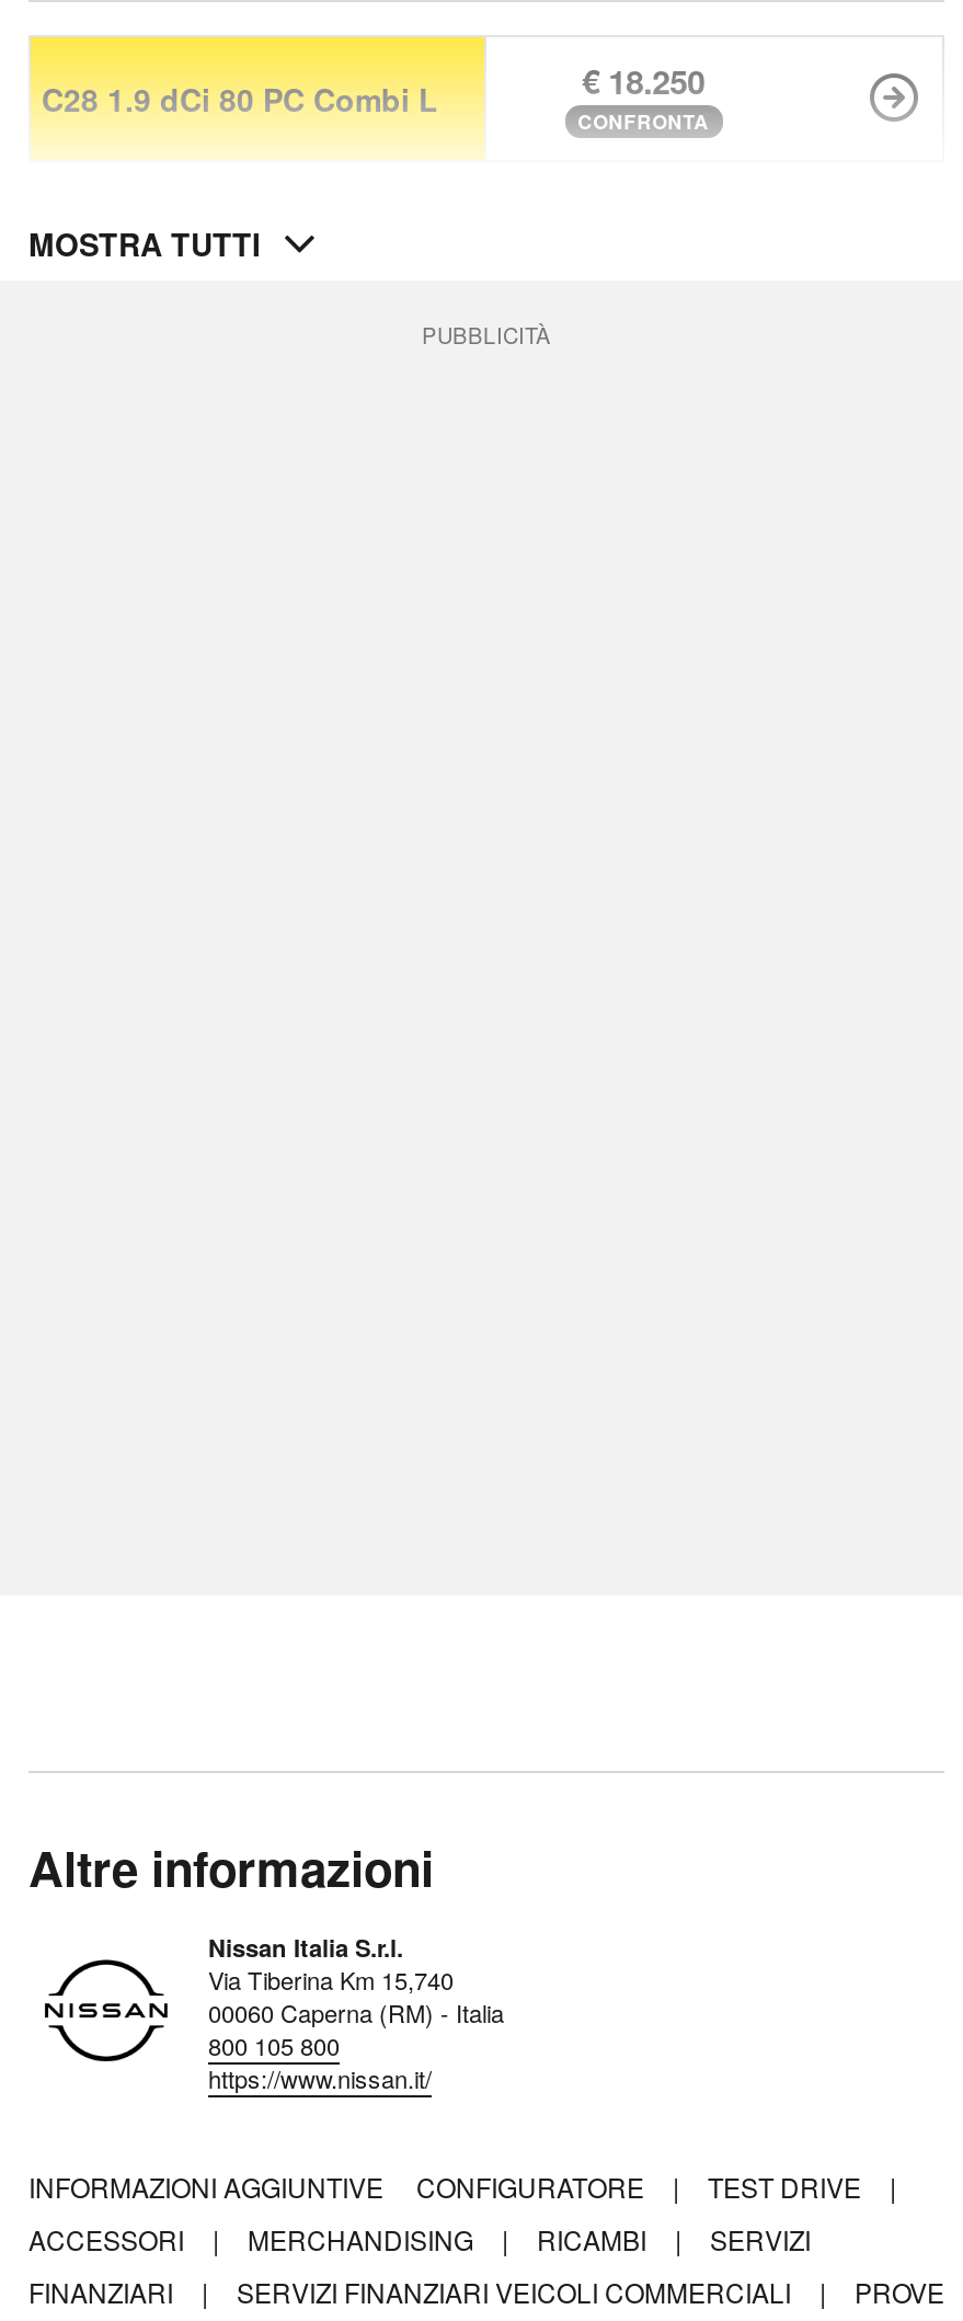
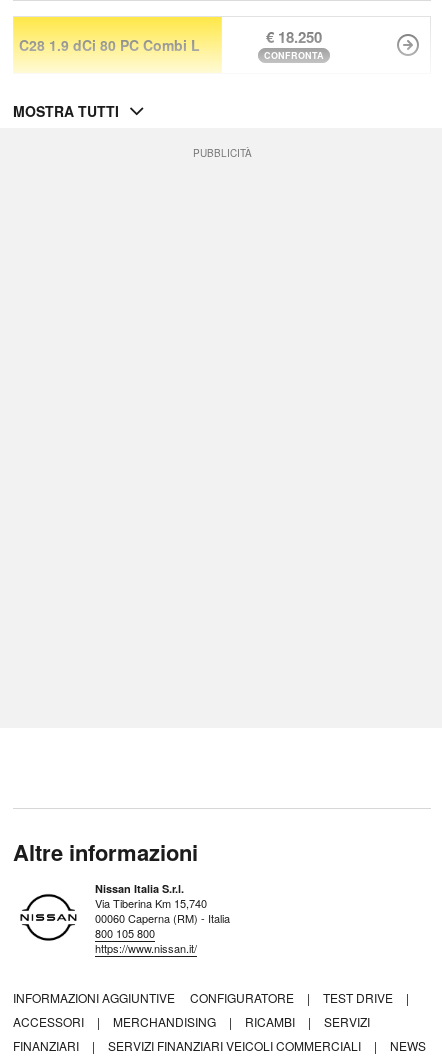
[855,2274,944,2311] PROVE -> [390,1037,426,1054] NEWS

